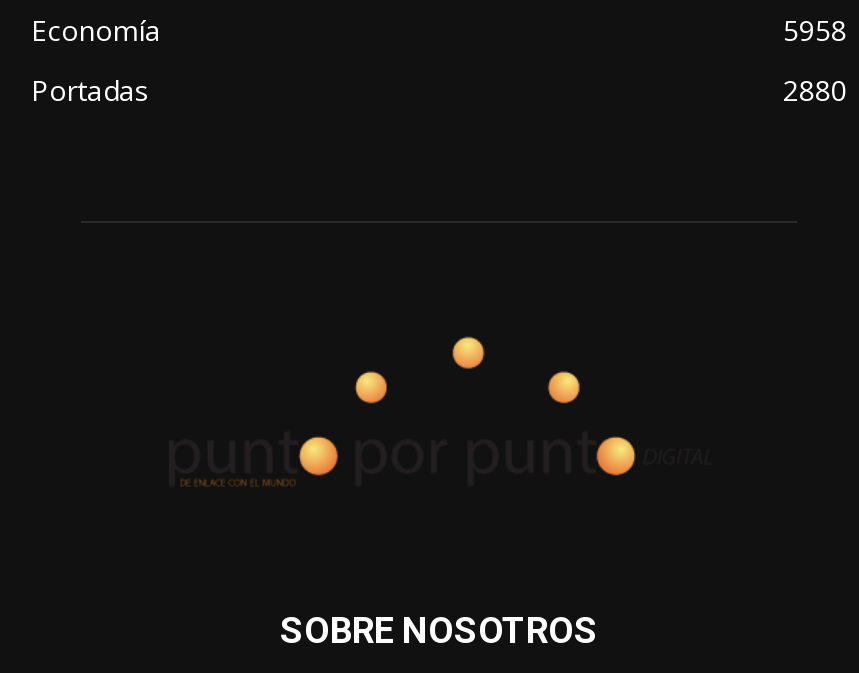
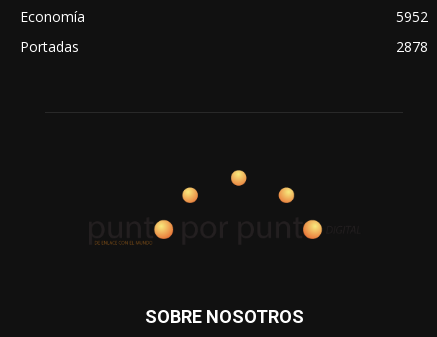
[783,12,847,50] 5958 -> [396,7,428,26] 5952
[783,72,847,110] 2880 -> [396,37,428,56] 2878

